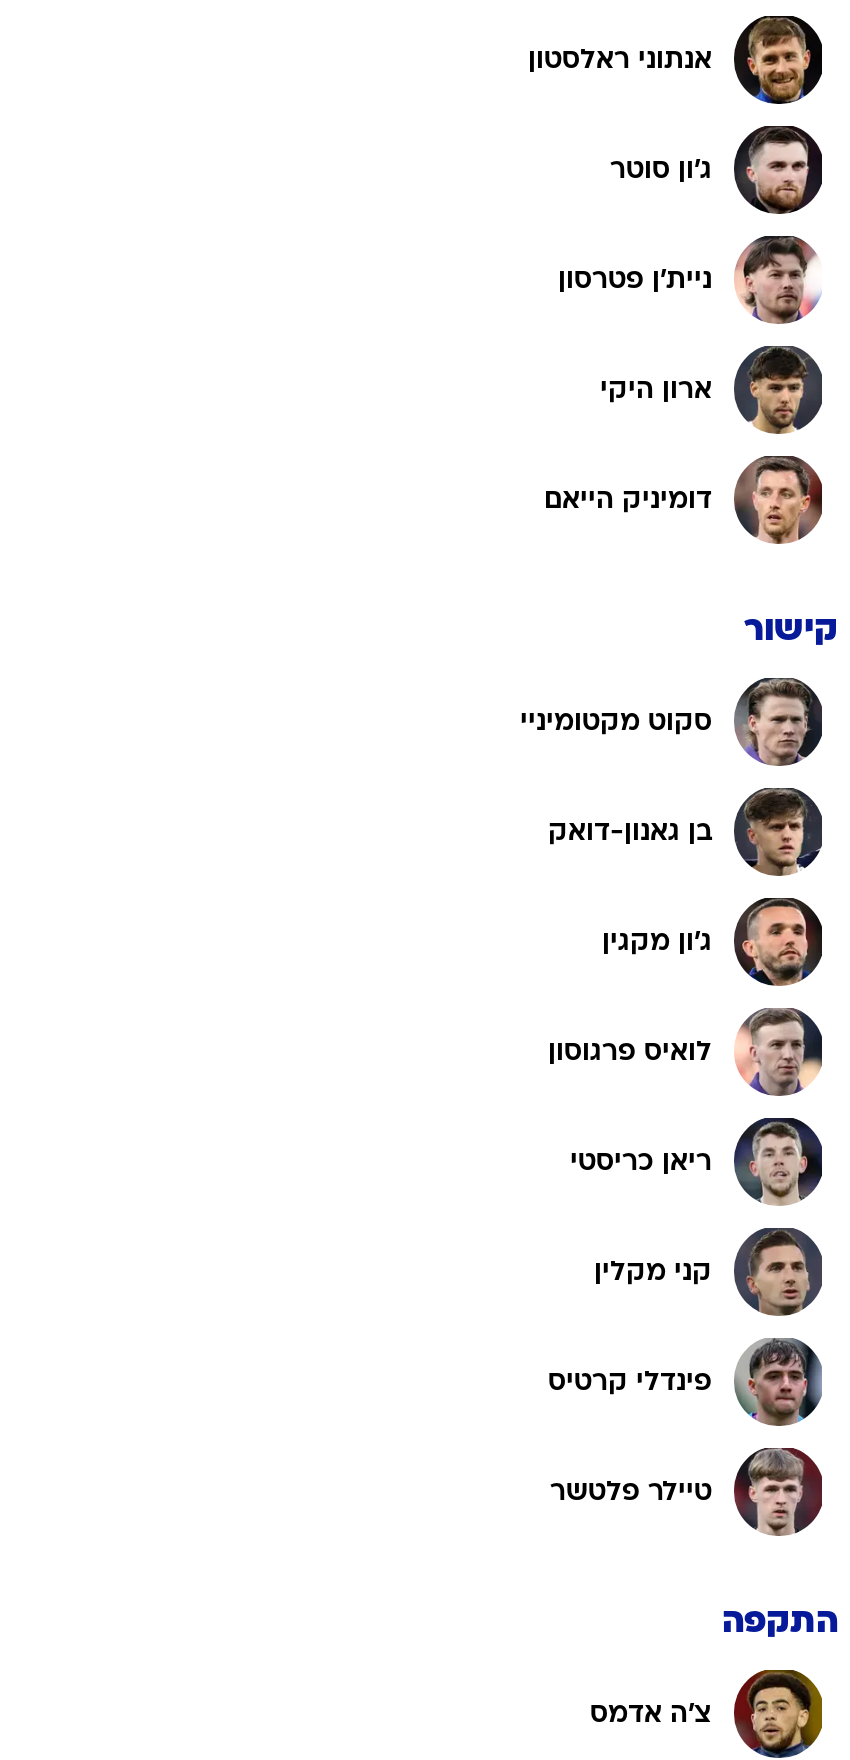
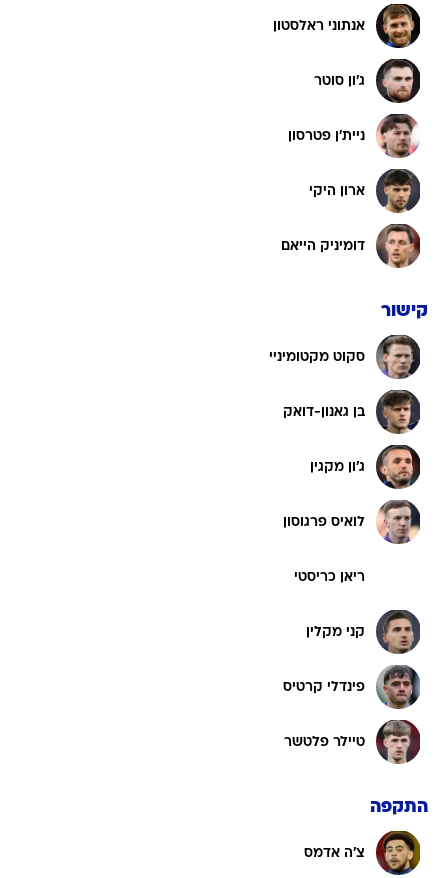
[732,1116,824,1208] [image] -> none

